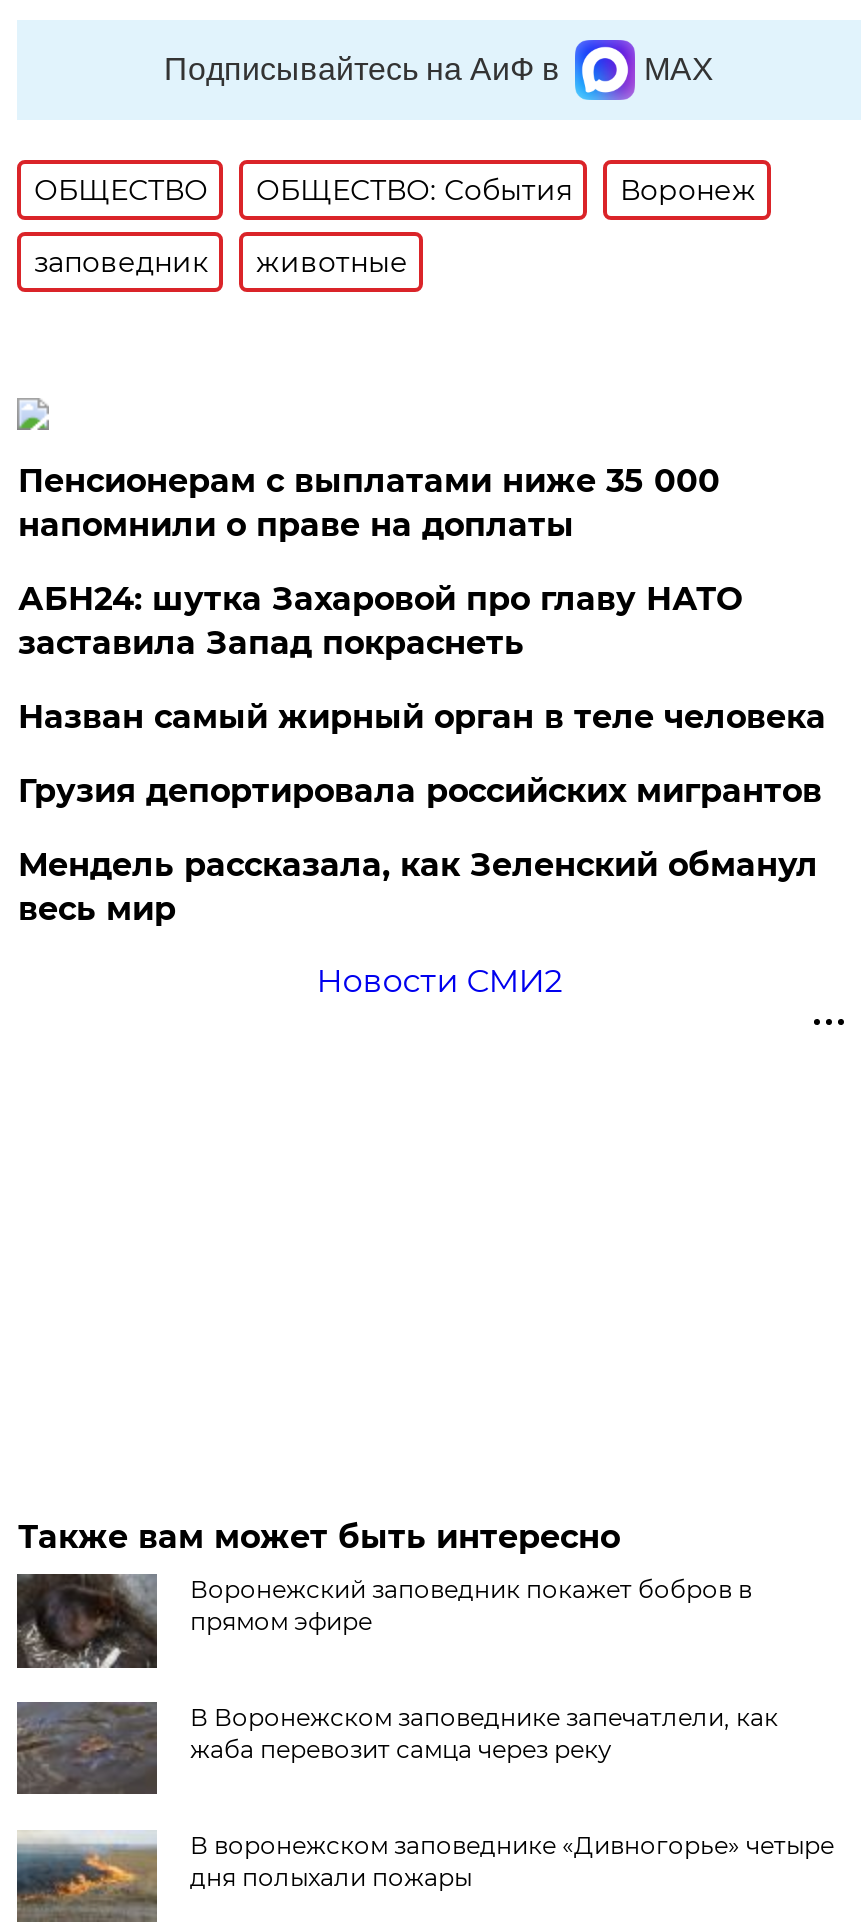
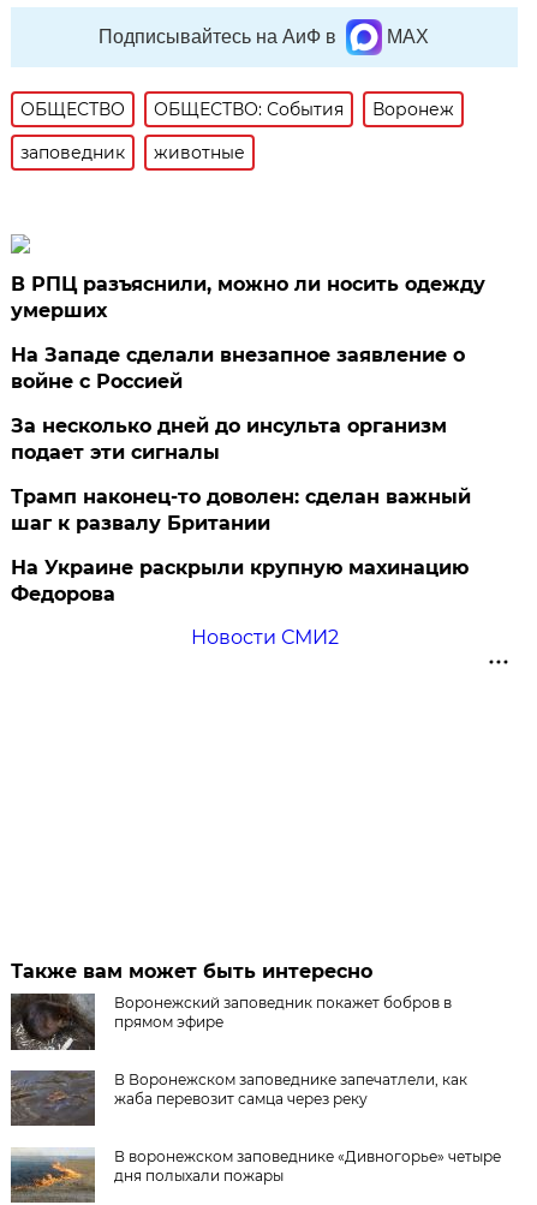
[18,462,720,544] Пенсионерам с выплатами ниже 35 000 | напомнили о праве на доплаты -> [11,273,486,322] В РПЦ разъяснили, можно ли носить одежду | умерших
[18,580,742,662] АБН24: шутка Захаровой про главу НАТО | заставила Запад покраснеть -> [11,343,465,393] На Западе сделали внезапное заявление о | войне с Россией
[18,698,826,736] Назван самый жирный орган в теле человека -> [11,414,447,464] За несколько дней до инсульта организм | подает эти сигналы
[18,772,822,810] Грузия депортировала российских мигрантов -> [11,485,471,535] Трамп наконец-то доволен: сделан важный | шаг к развалу Британии
[18,846,818,928] Мендель рассказала, как Зеленский обманул | весь мир -> [11,556,469,605] На Украине раскрыли крупную махинацию | Федорова

